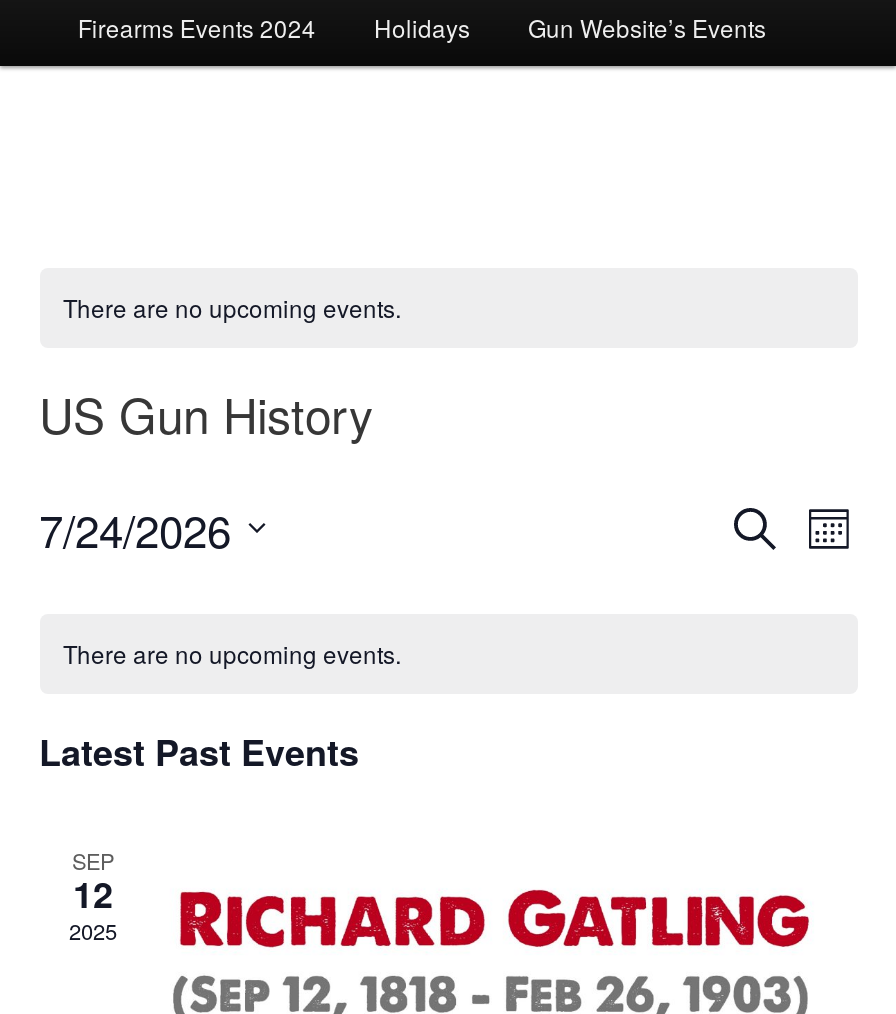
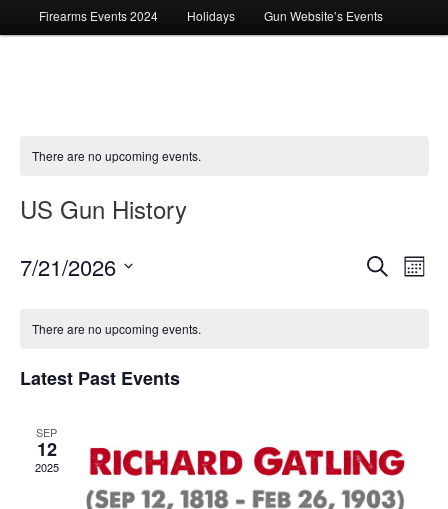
[39,498,231,560] 7/24/2026 -> [19,251,115,282] 7/21/2026

